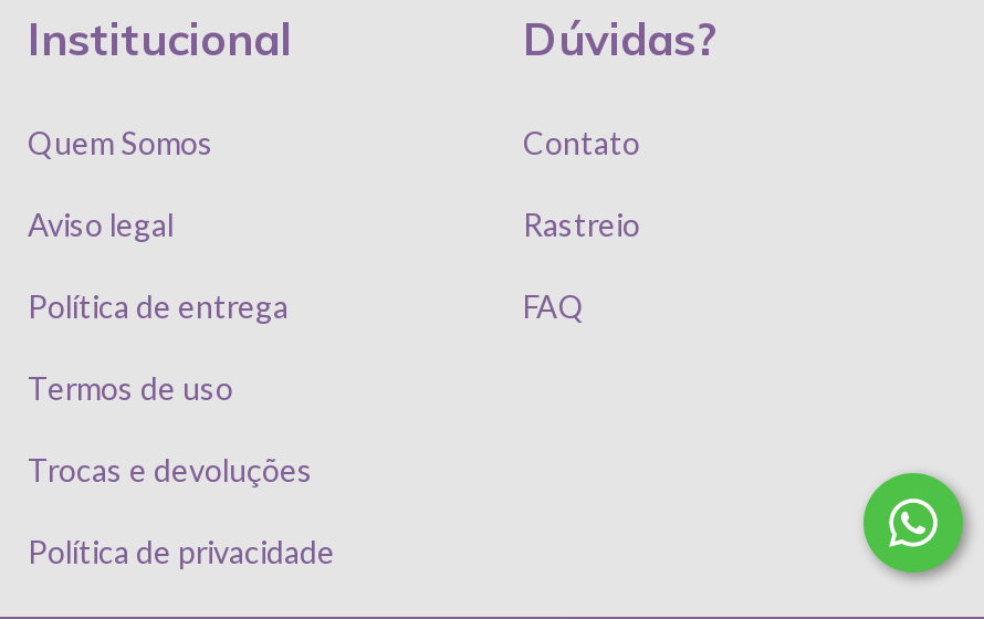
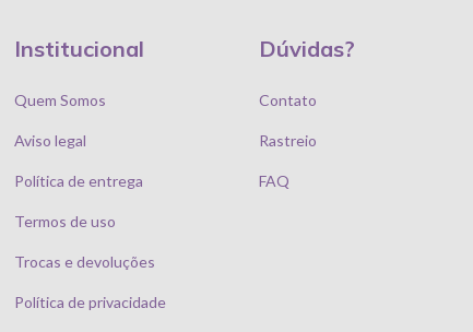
[859,469,974,584] [image] -> none

